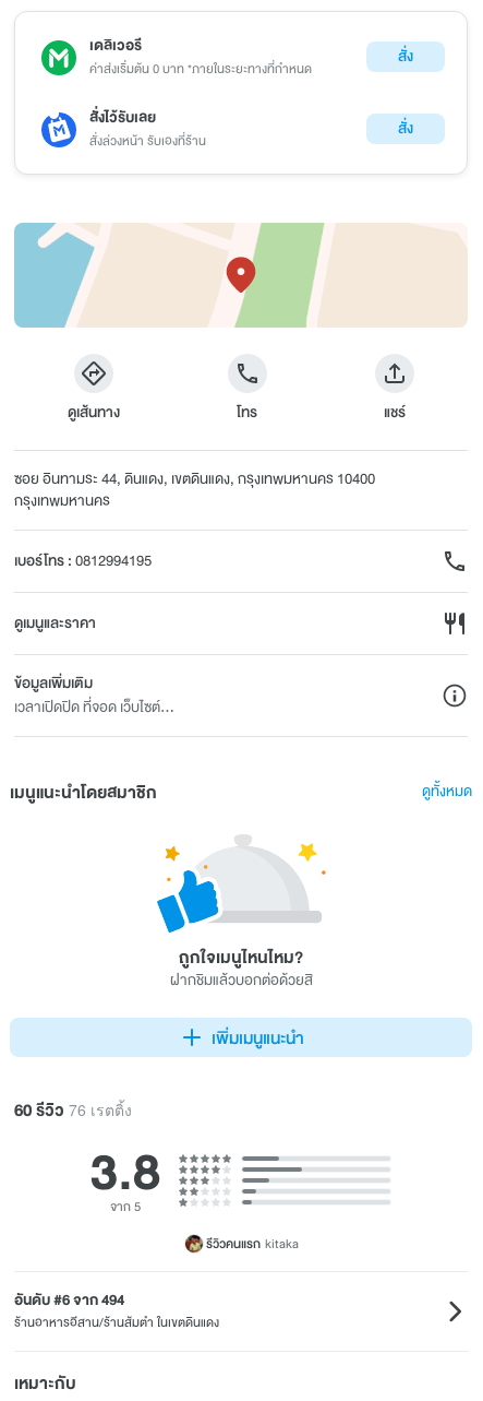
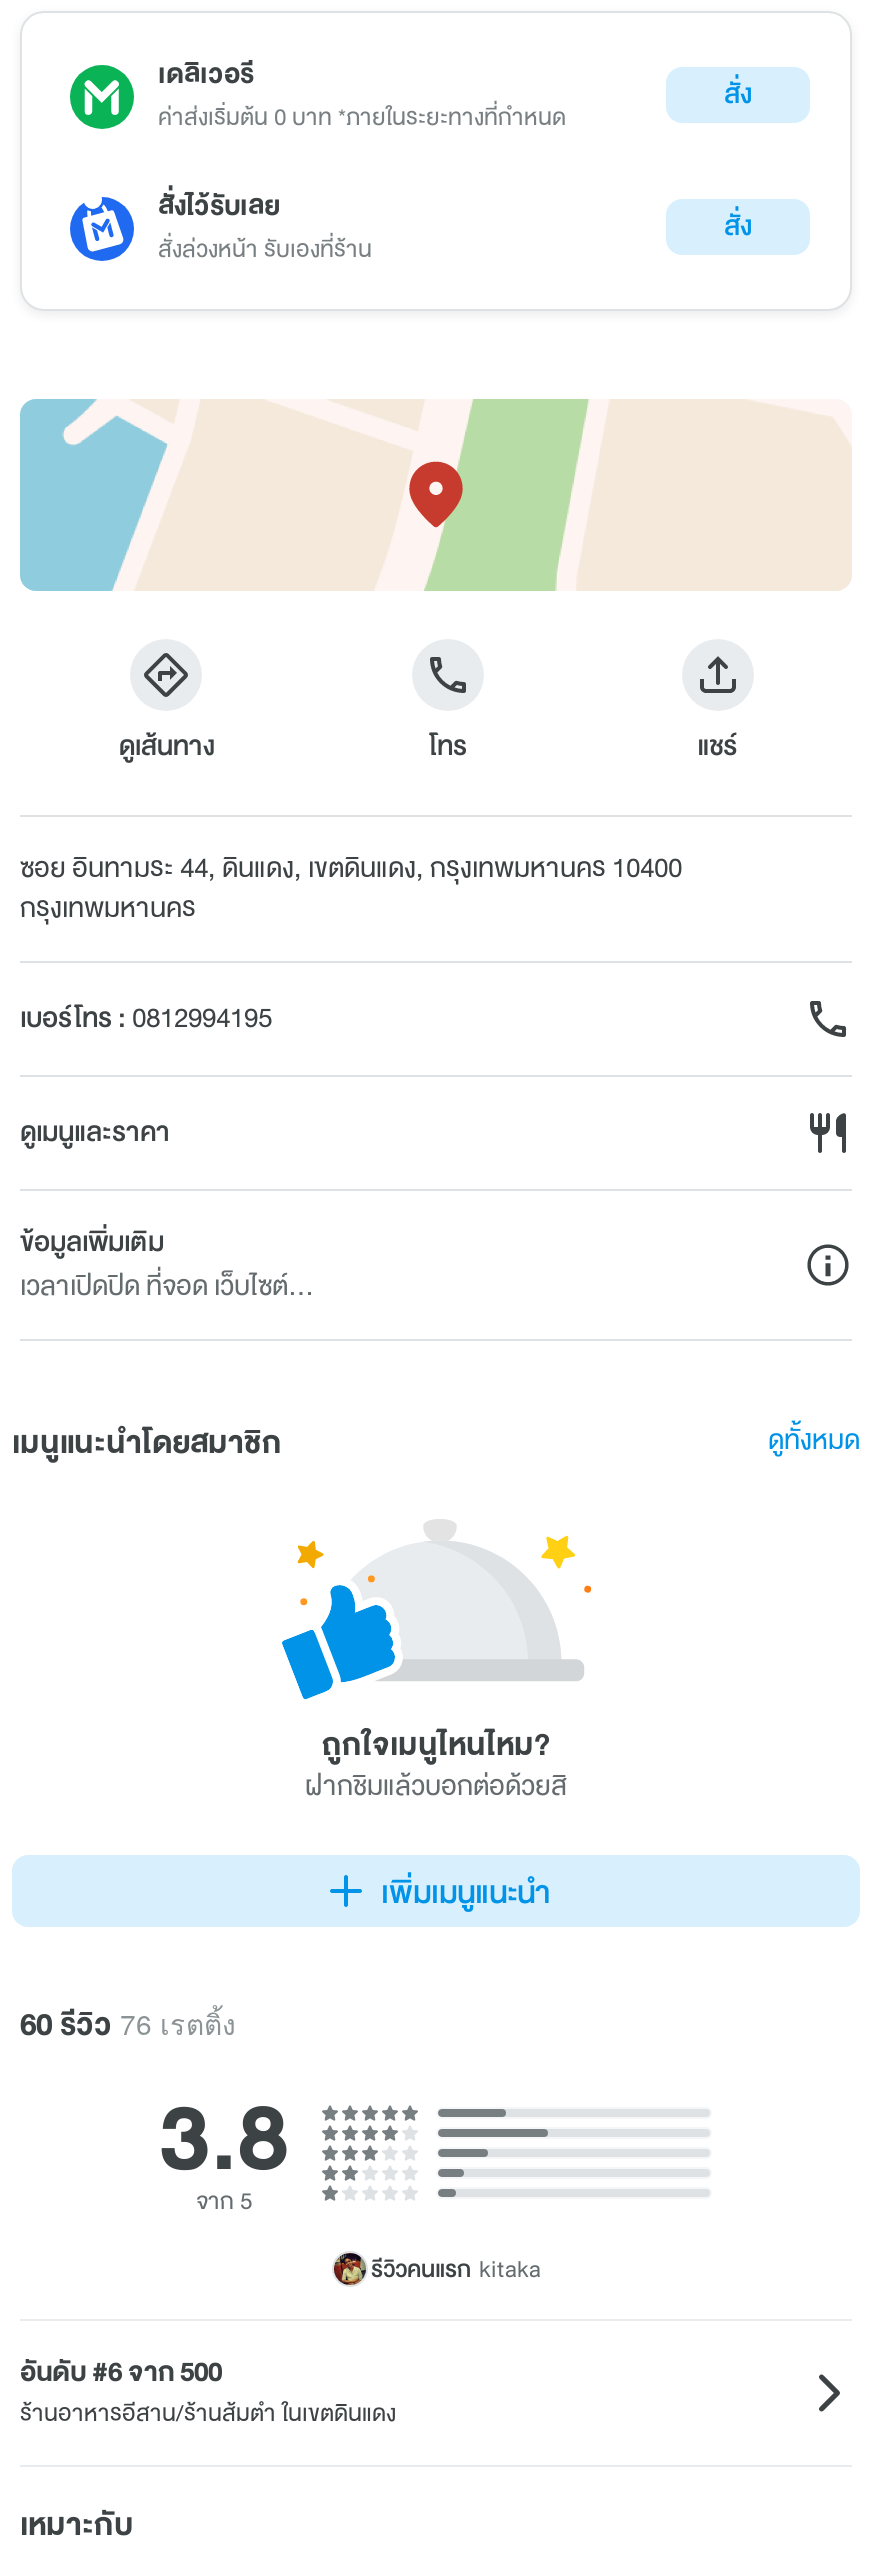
[14,1288,124,1311] อันดับ #6 จาก 494 -> [20,2350,222,2392] อันดับ #6 จาก 500

